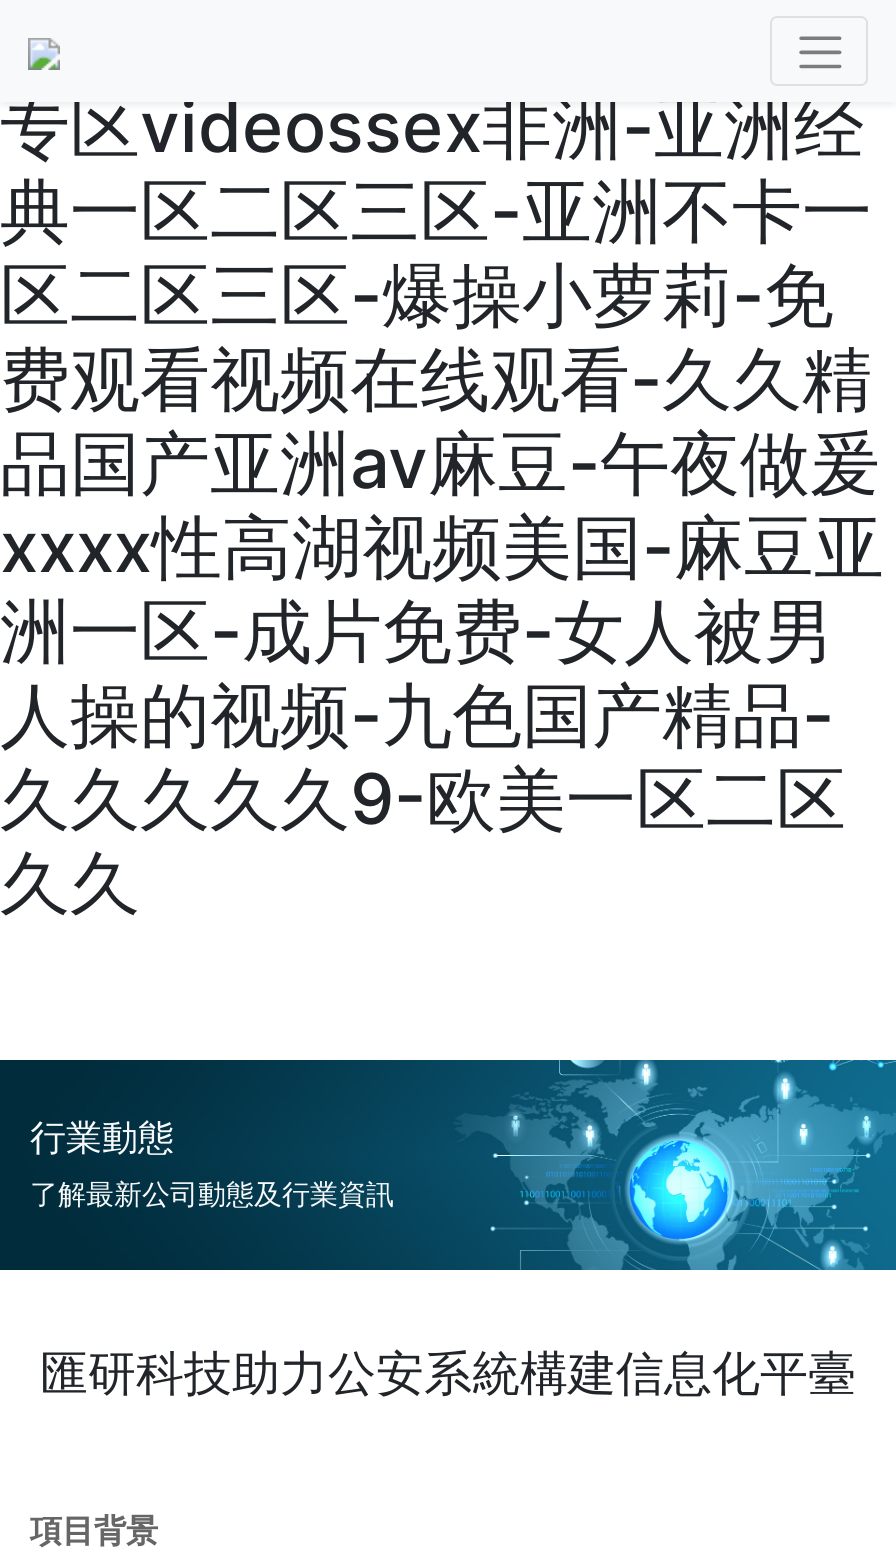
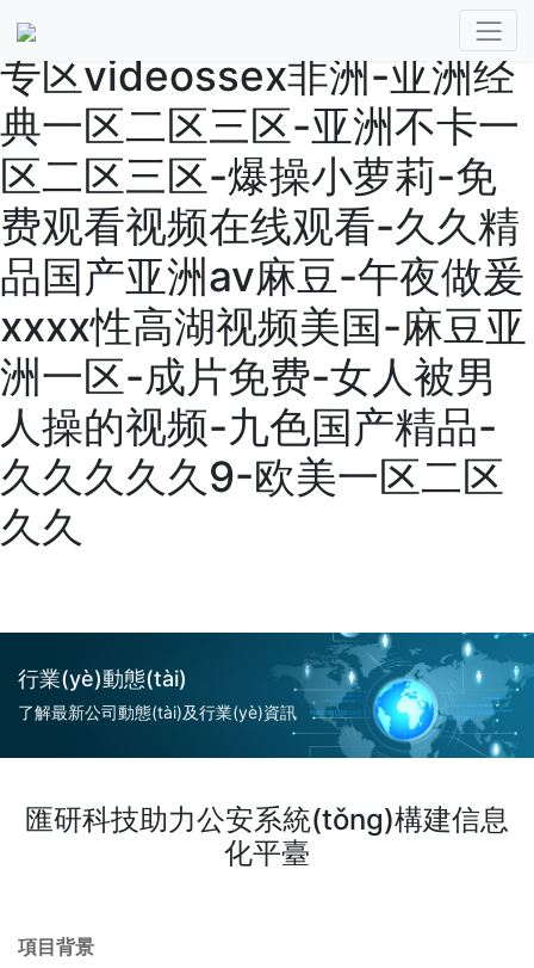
[30,1116,394,1210] 行業動態 | 了解最新公司動態及行業資訊 -> [18,666,297,722] 行業(yè)動態(tài) | 了解最新公司動態(tài)及行業(yè)資訊
[40,1344,856,1402] 匯研科技助力公安系統構建信息化平臺 -> [25,802,509,870] 匯研科技助力公安系統(tǒng)構建信息 | 化平臺

